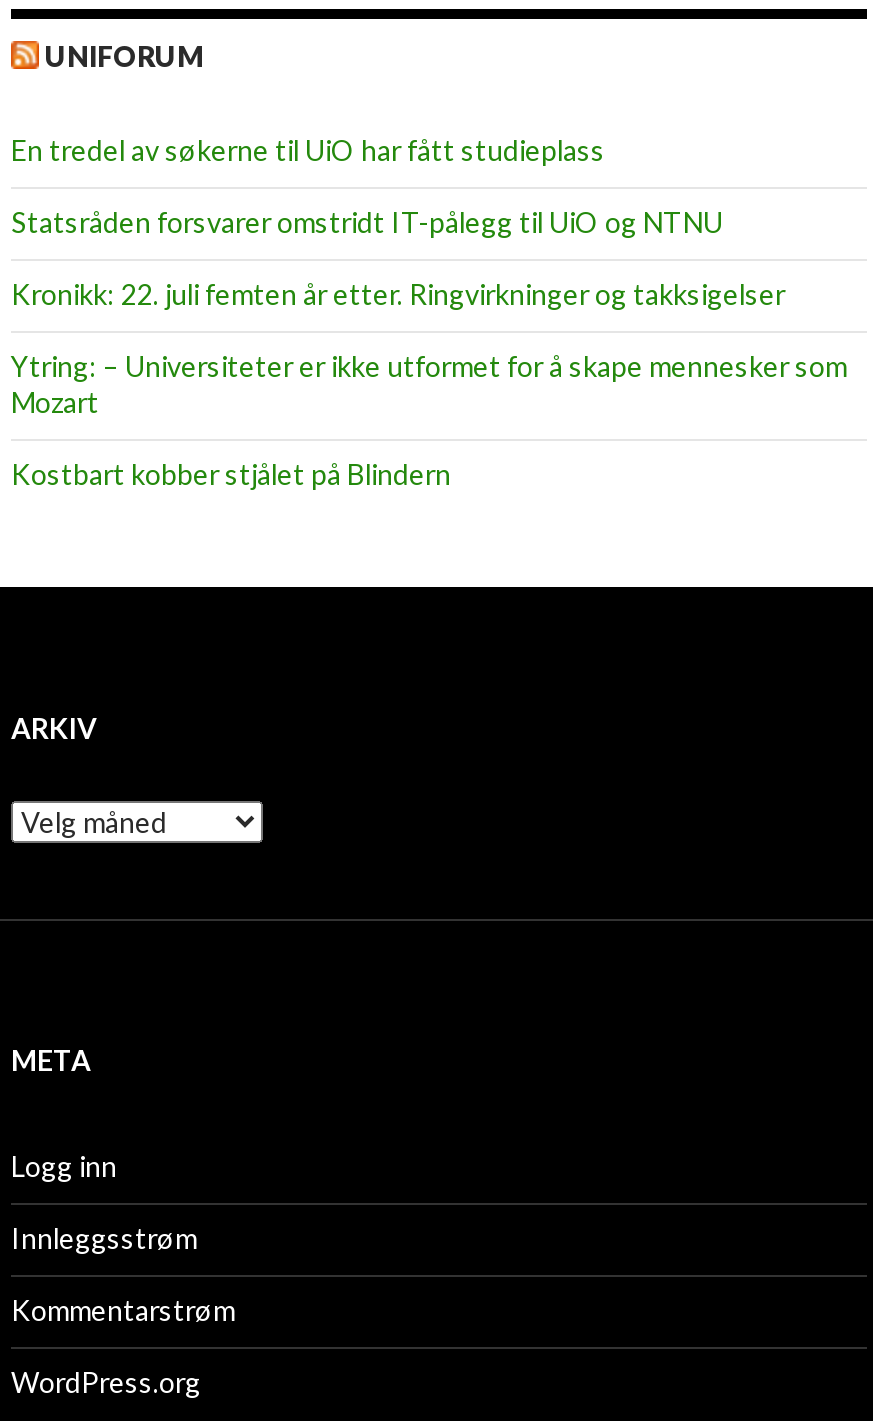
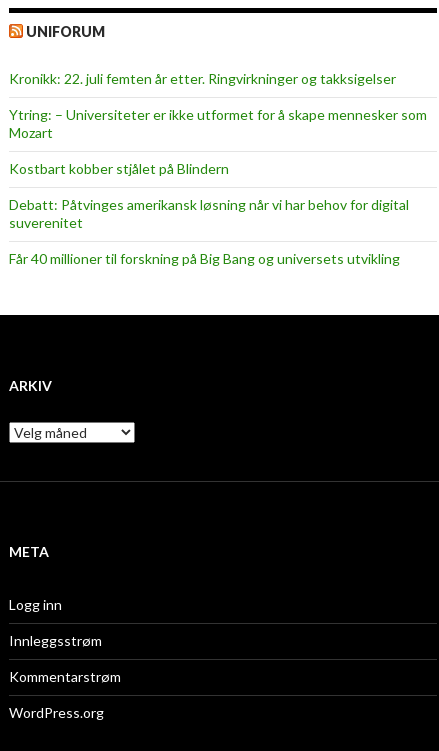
[11,133,723,239] En tredel av søkerne til UiO har fått studieplass | Statsråden forsvarer omstridt IT-pålegg til UiO og NTNU -> none
moved [11,277,847,491] -> [9,70,427,177]: Kronikk: 22. juli femten år etter. Ringvirkninger og takksigelser | Ytring: – Universiteter er ikke utformet for å skape mennesker som | Mozart | Kostbart kobber stjålet på Blindern
none -> [9,196,409,267] Debatt: Påtvinges amerikansk løsning når vi har behov for digital | suverenitet | Får 40 millioner til forskning på Big Bang og universets utvikling

